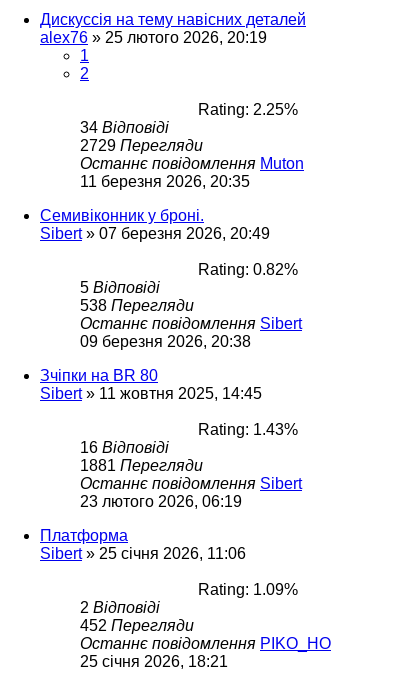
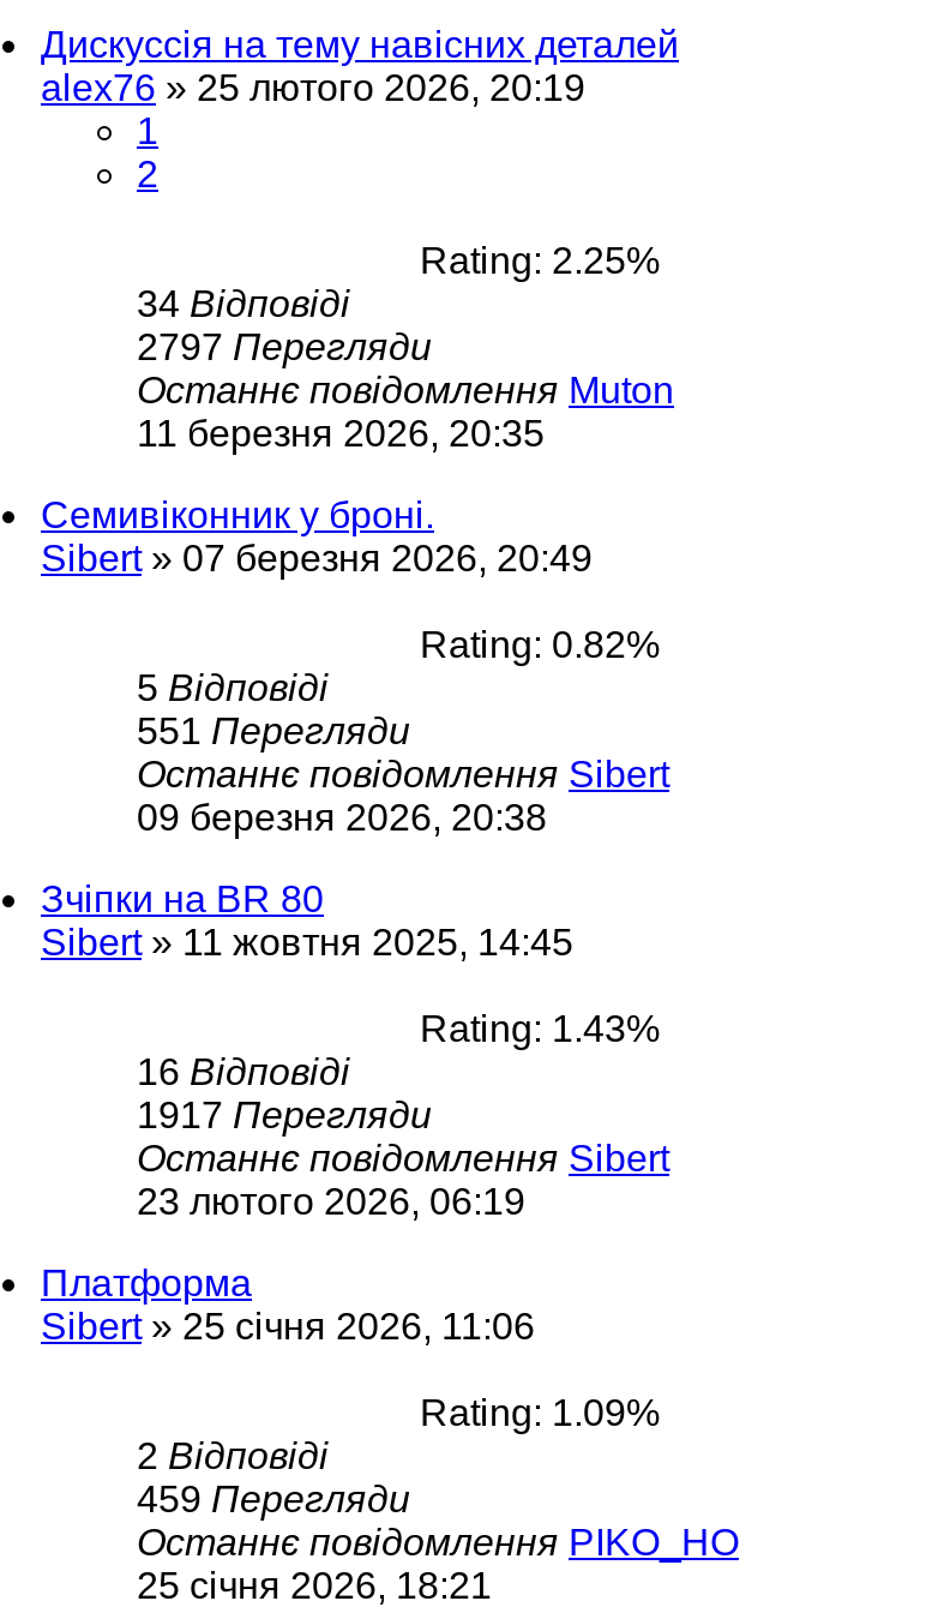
[80,137,203,154] 2729 Перегляди -> [137,326,432,367] 2797 Перегляди
[80,297,194,314] 538 Перегляди -> [137,710,410,751] 551 Перегляди
[80,457,203,474] 1881 Перегляди -> [137,1094,432,1135] 1917 Перегляди
[80,617,194,634] 452 Перегляди -> [137,1478,410,1519] 459 Перегляди

